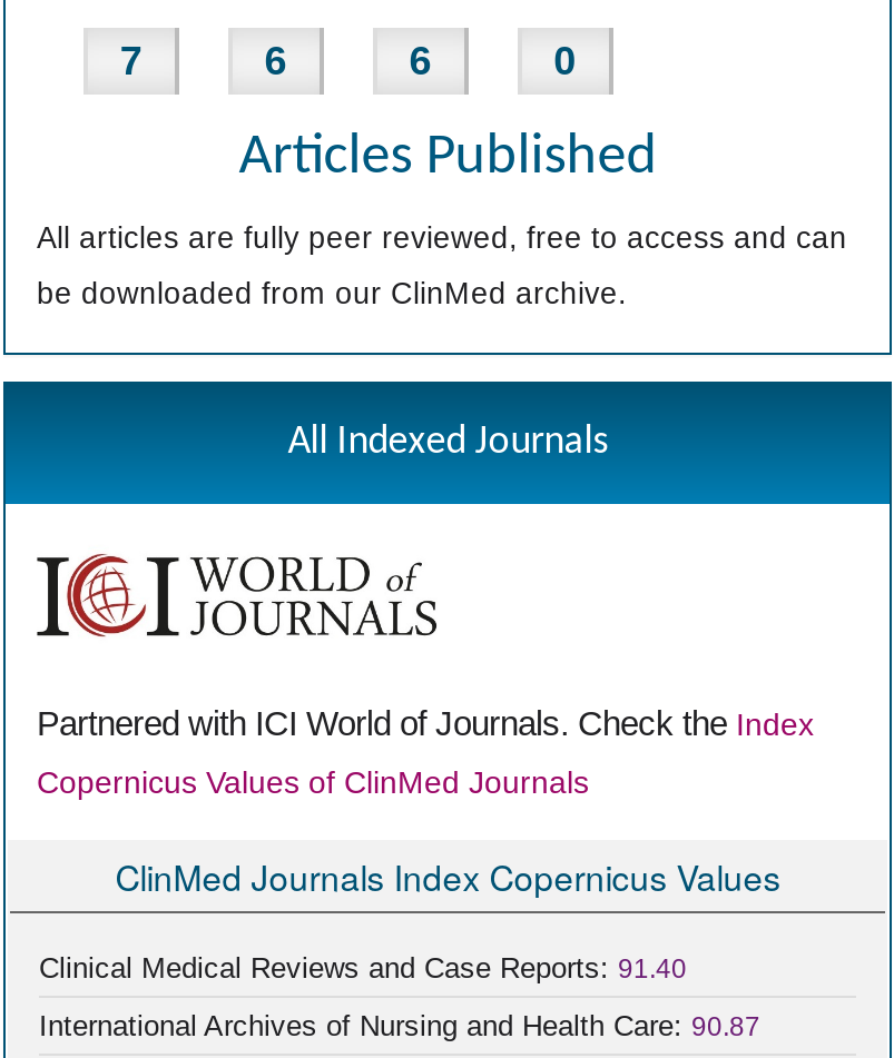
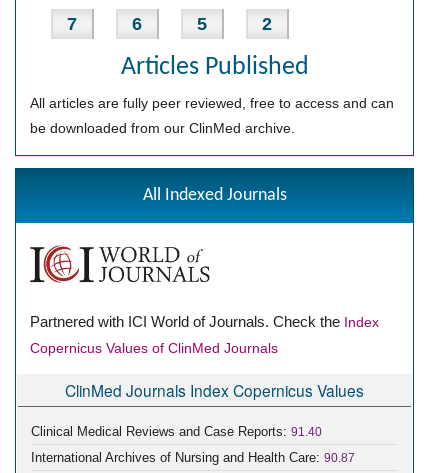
[409,39,431,83] 6 -> [197,14,207,34] 5
[554,39,576,83] 0 -> [262,14,272,34] 2

